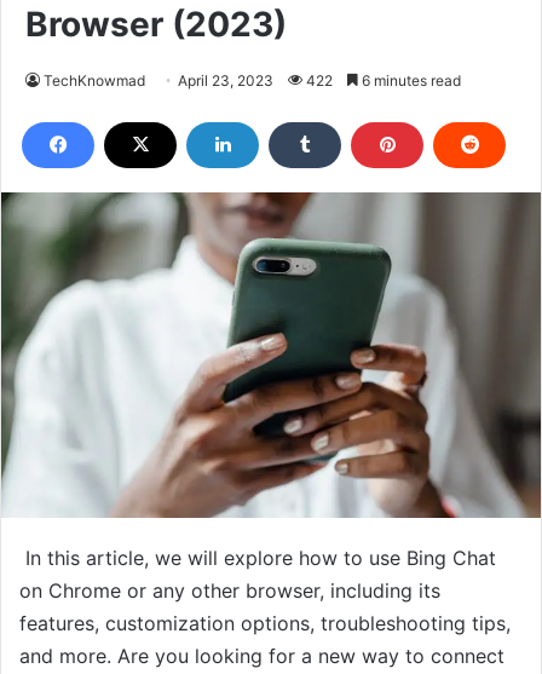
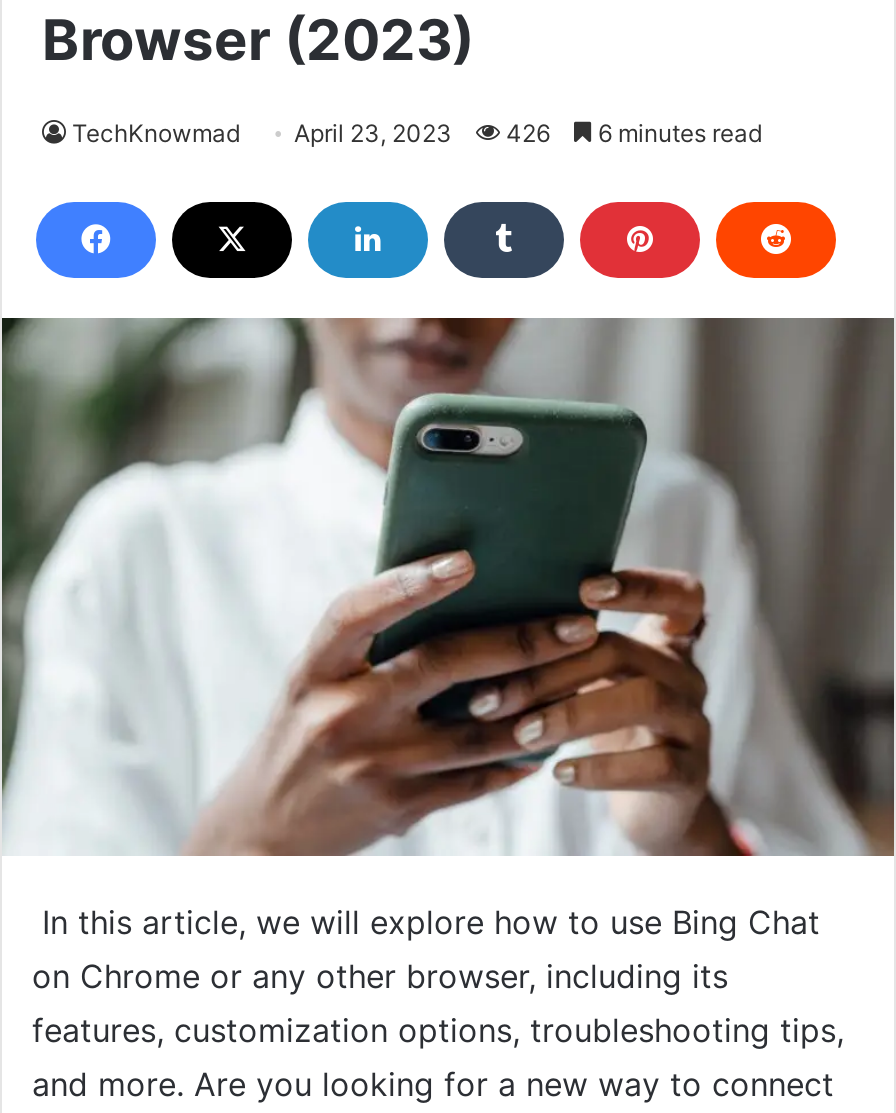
[44,72,461,90] TechKnowmad April 23, 2023 422 6 minutes read -> [72,118,762,148] TechKnowmad April 23, 2023 426 6 minutes read

